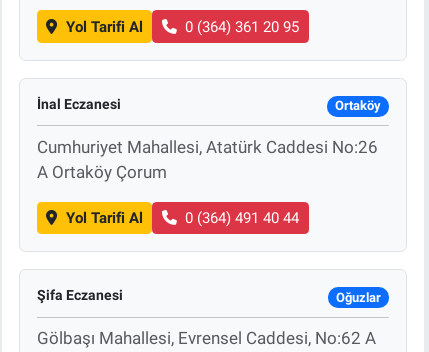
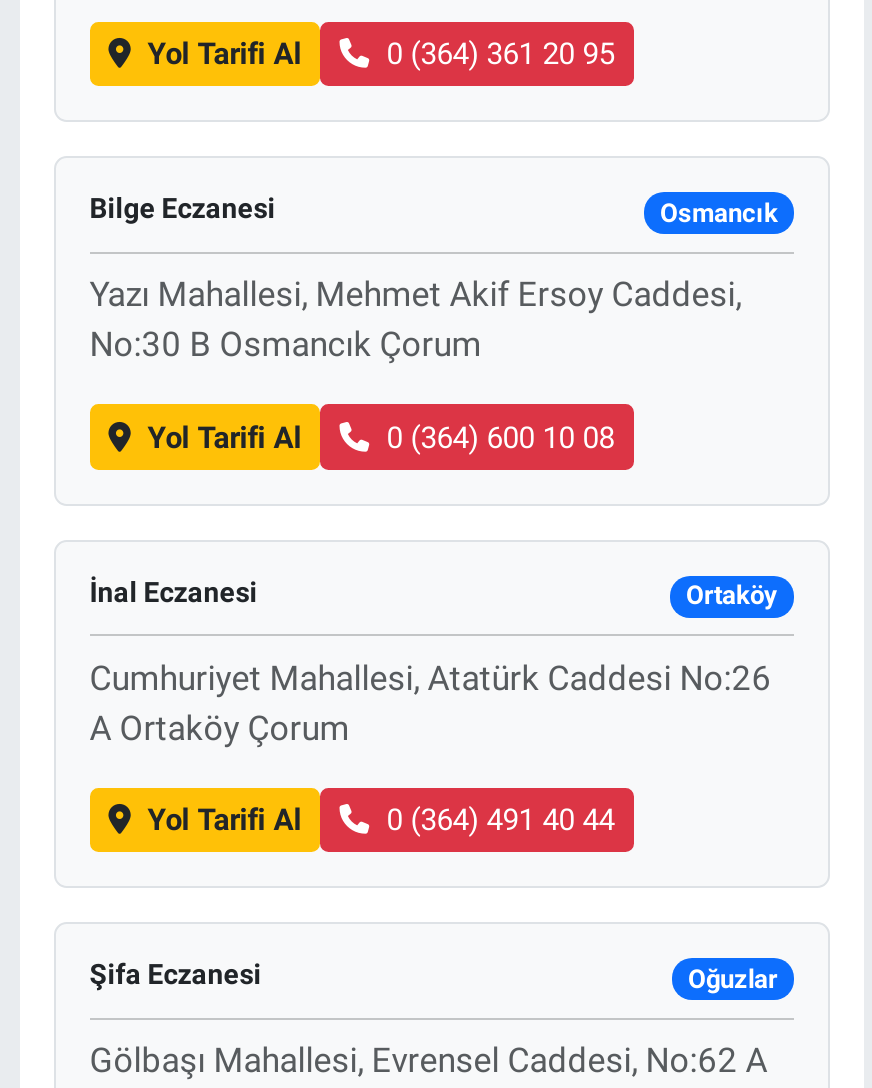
none -> [90,193,778,455] Bilge Eczanesi | Osmancık | Yazı Mahallesi, Mehmet Akif Ersoy Caddesi, | No:30 B Osmancık Çorum | Yol Tarifi Al | 0 (364) 600 10 08

